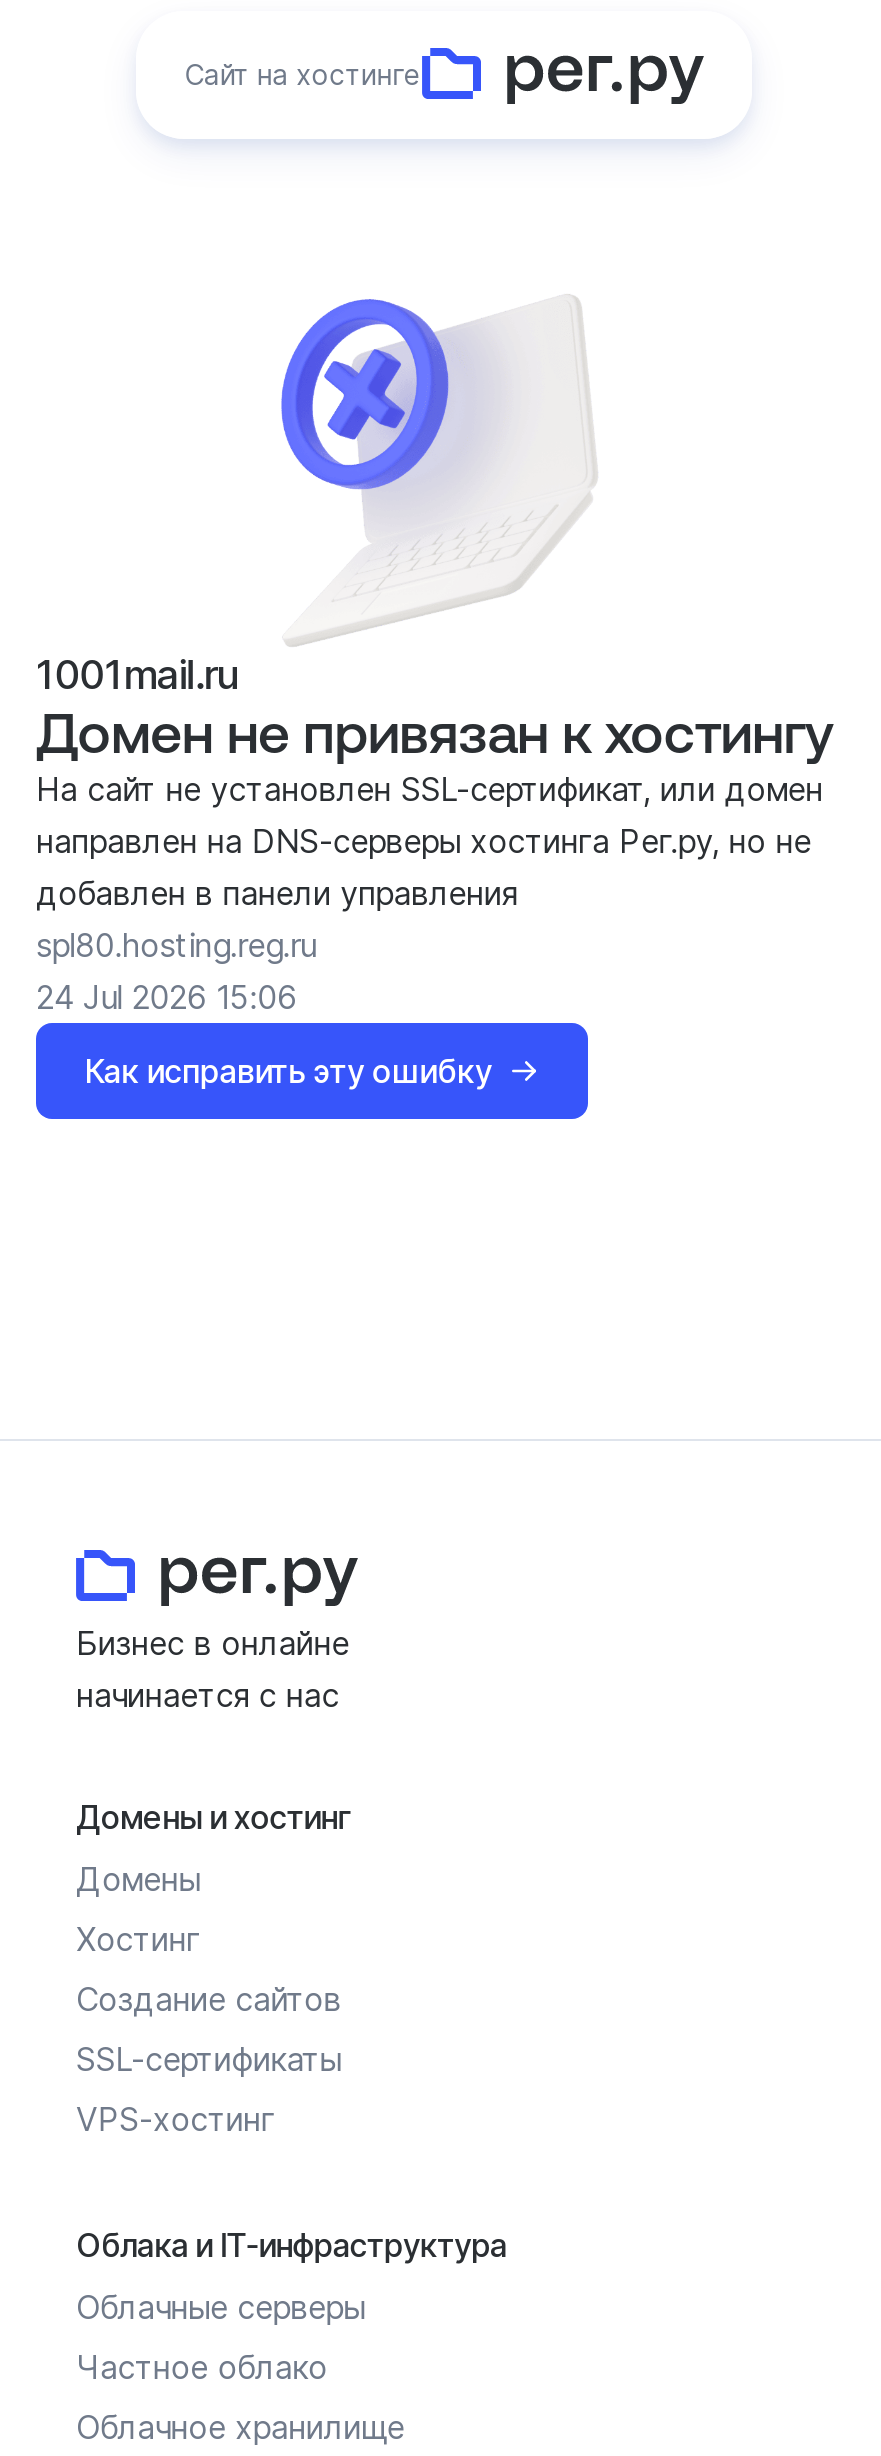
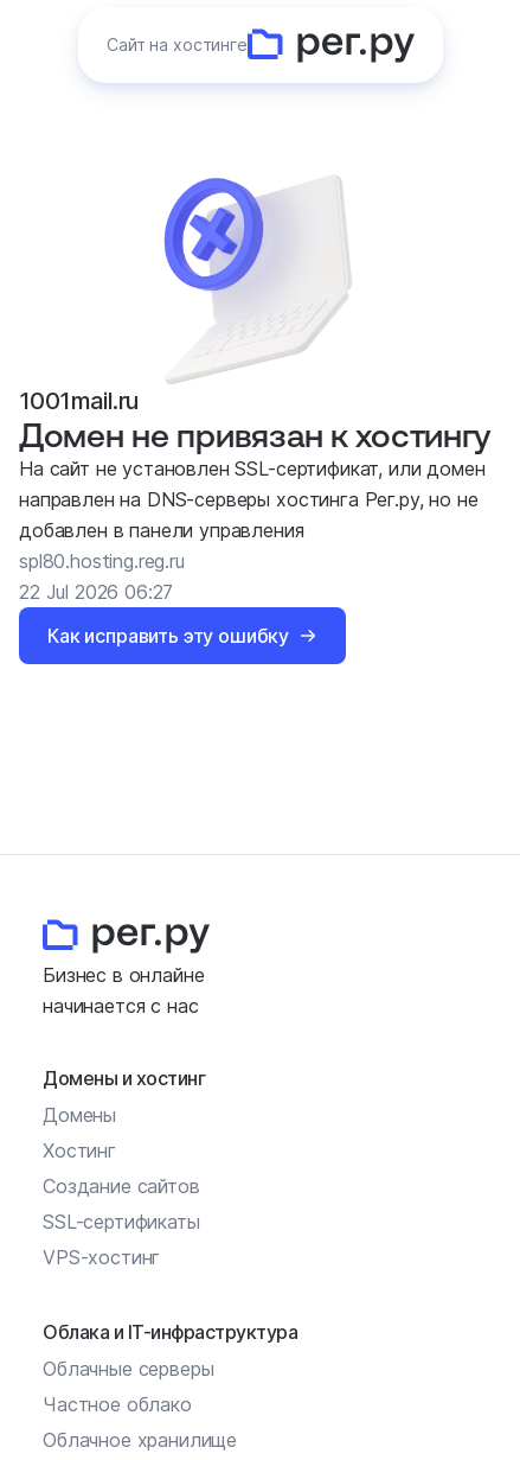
[36,977,297,1017] 24 Jul 2026 15:06 -> [19,580,173,604] 22 Jul 2026 06:27

